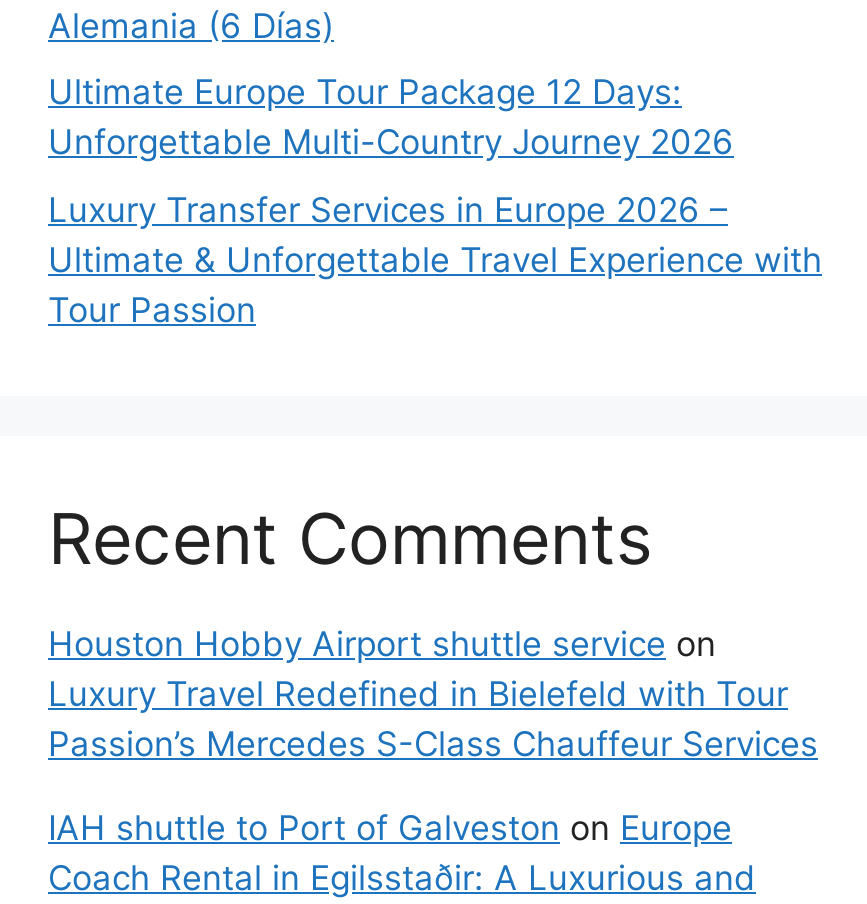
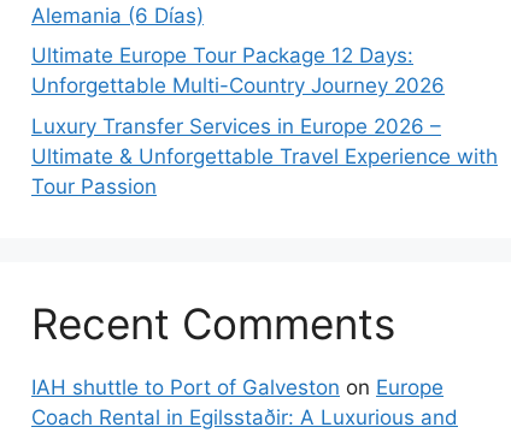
[48,623,818,763] Houston Hobby Airport shuttle service on | Luxury Travel Redefined in Bielefeld with Tour | Passion’s Mercedes S-Class Chauffeur Services -> none

